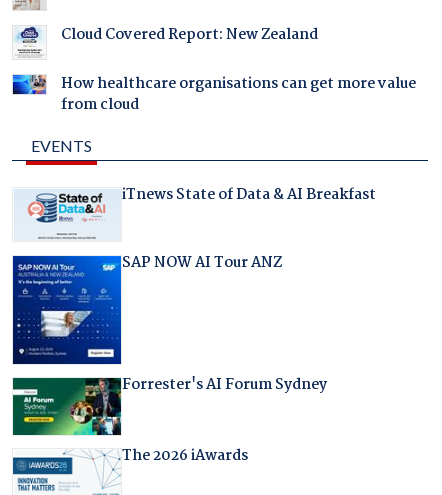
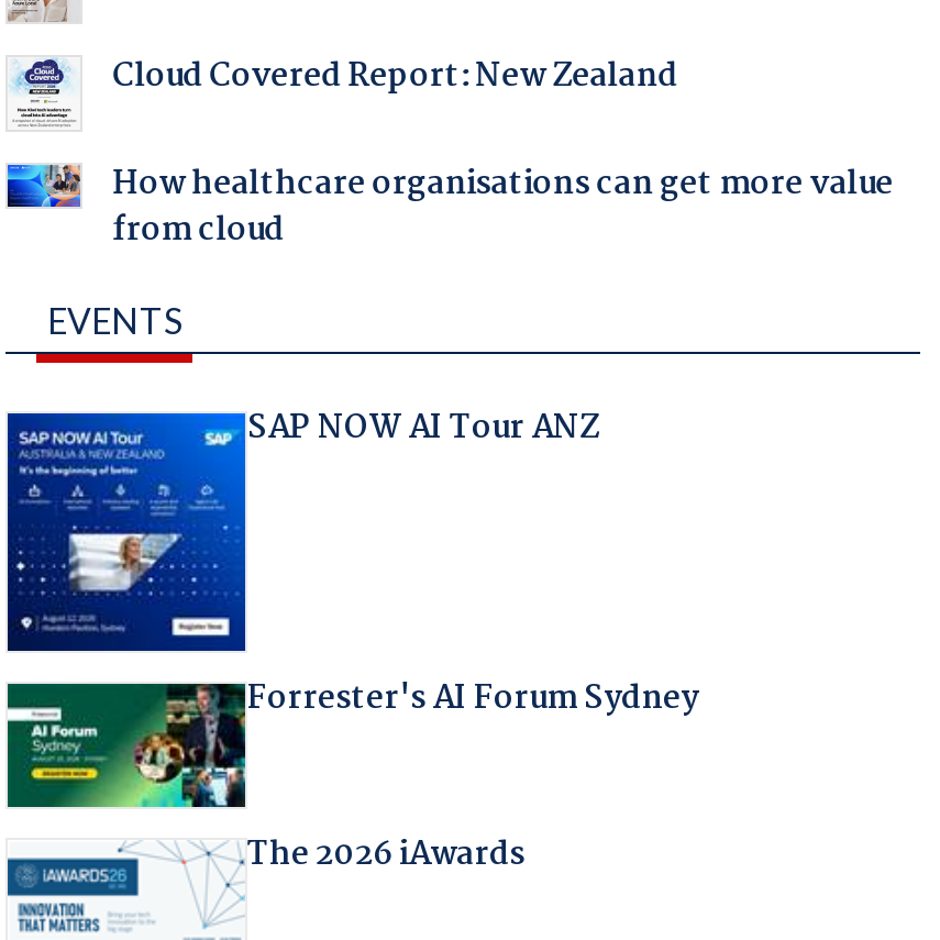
[15,183,376,240] [image] | iTnews State of Data & AI Breakfast -> none

